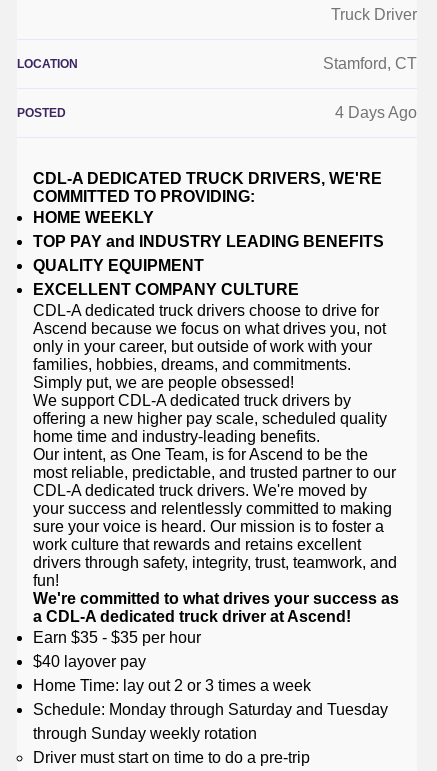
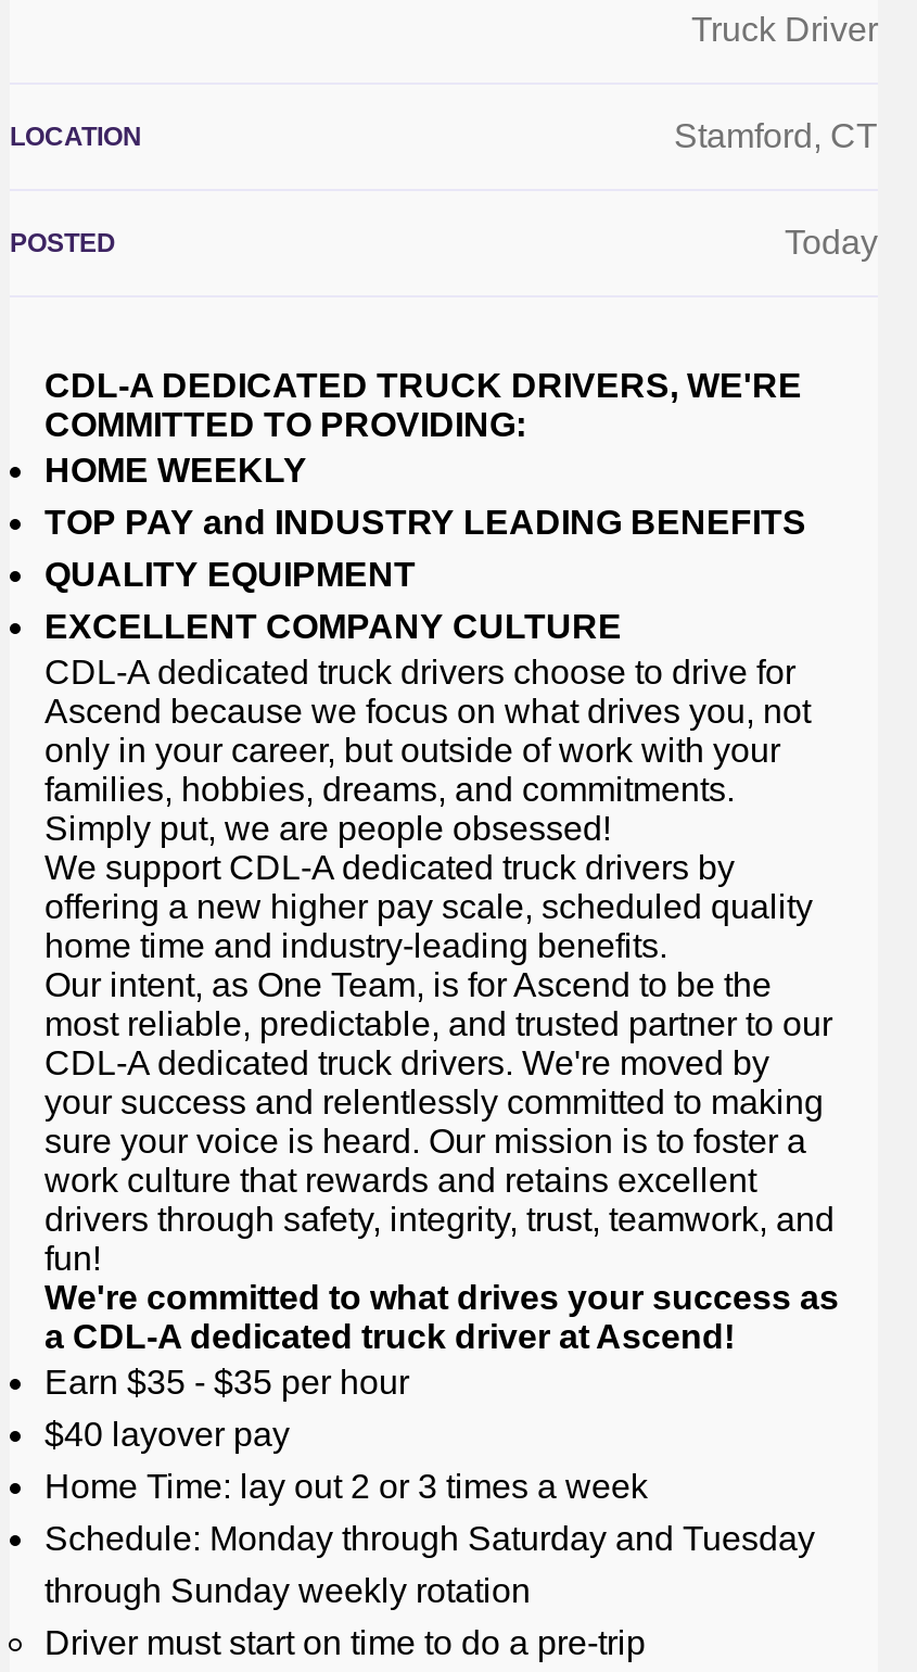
[335,104,417,121] 4 Days Ago -> [785,224,878,261] Today

